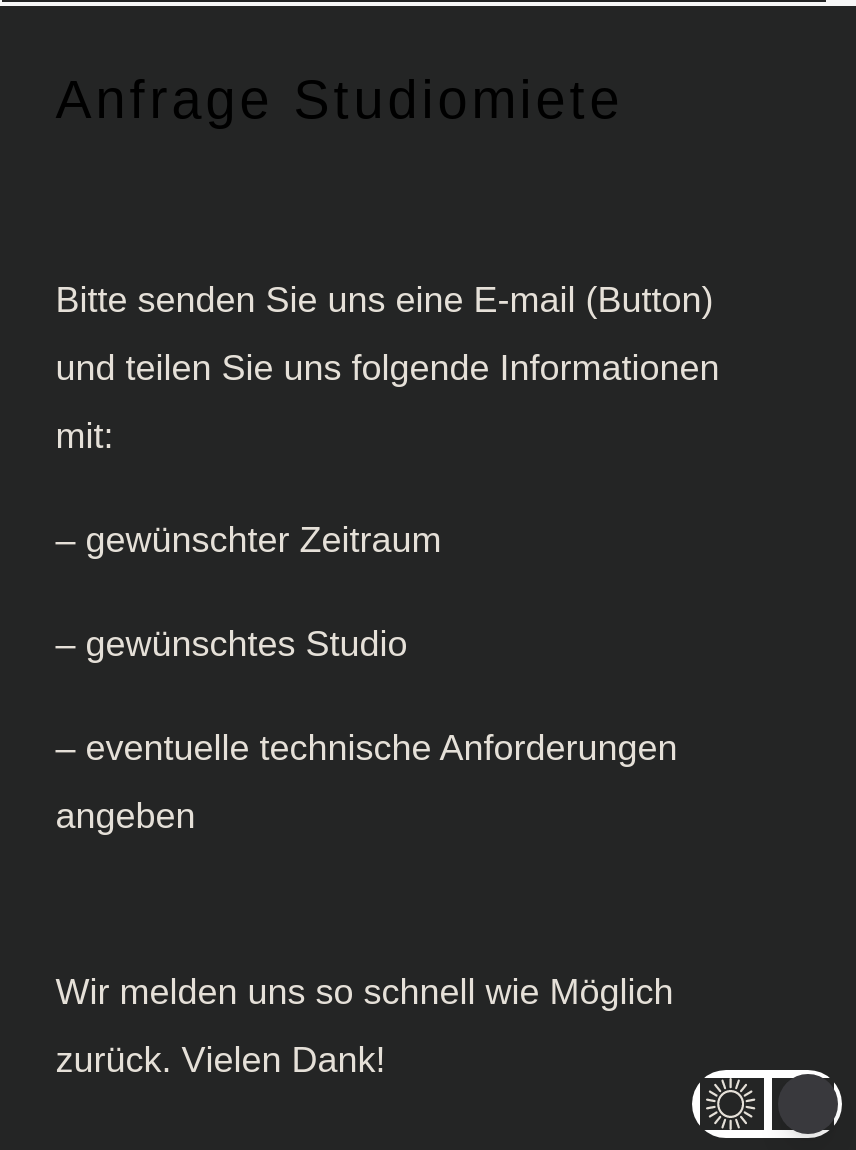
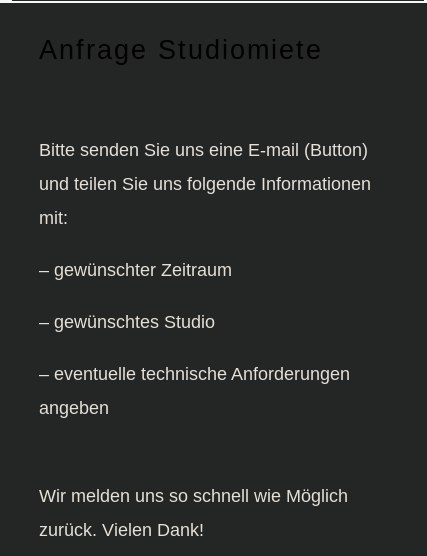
[690,1068,844,1140] [image] -> none

